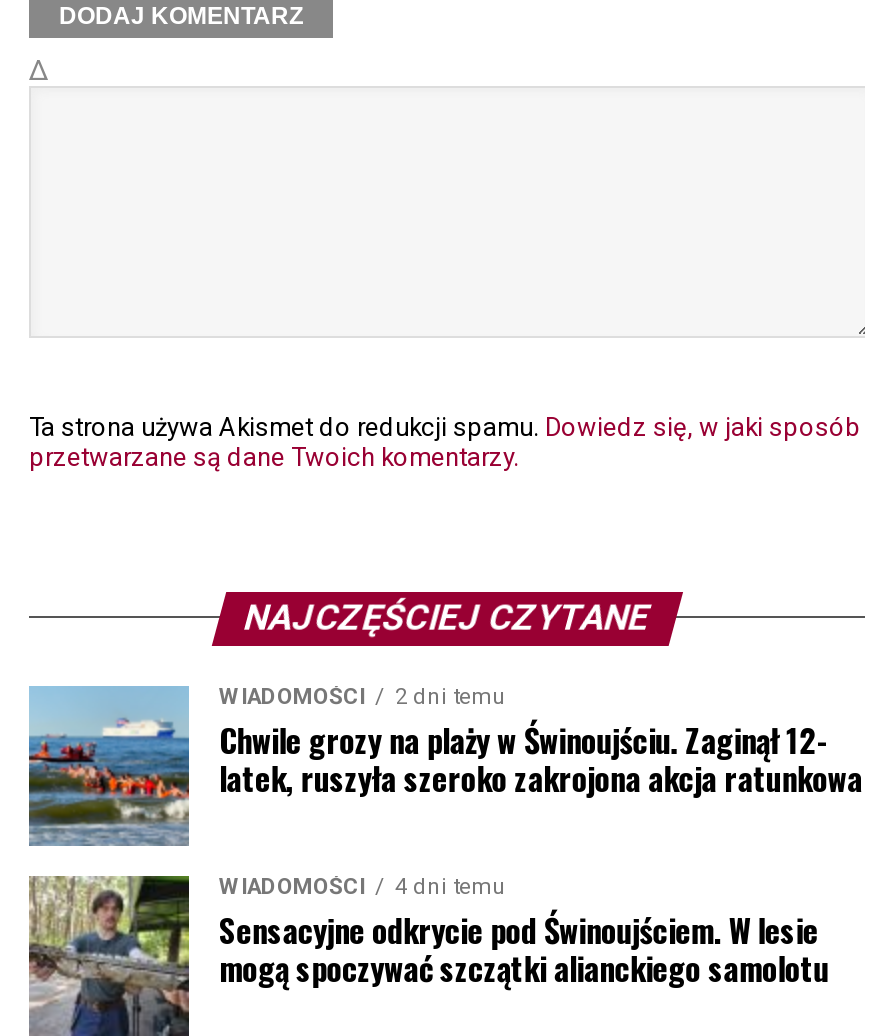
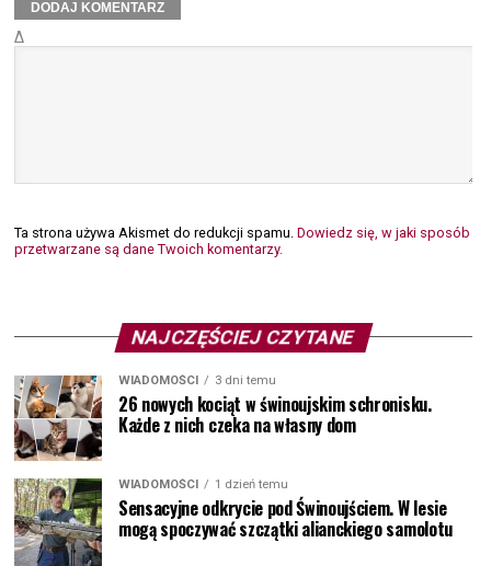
[27,684,862,848] [image] | 2 dni temu | Chwile grozy na plaży w Świnoujściu. Zaginął 12- | latek, ruszyła szeroko zakrojona akcja ratunkowa -> [13,373,431,462] [image] | 3 dni temu | 26 nowych kociąt w świnoujskim schronisku. | Każde z nich czeka na własny dom
[219,874,507,900] WIADOMOŚCI 4 dni temu -> [118,477,288,491] WIADOMOŚCI 1 dzień temu

